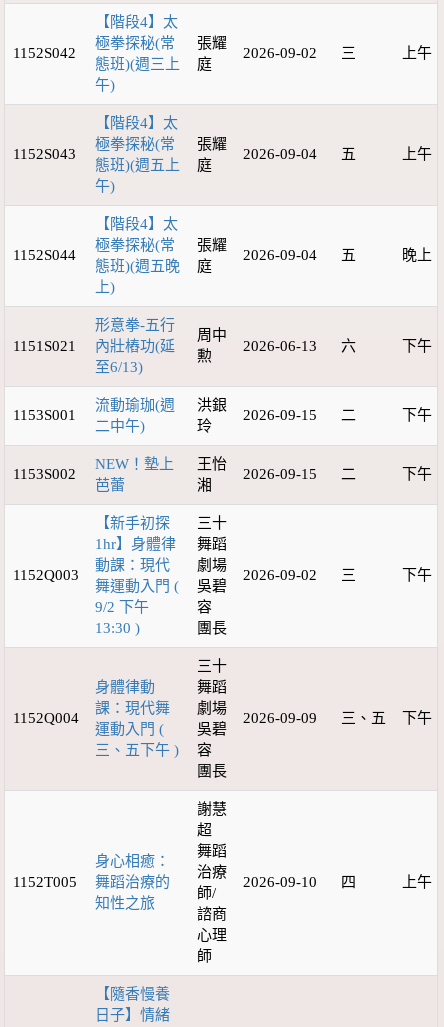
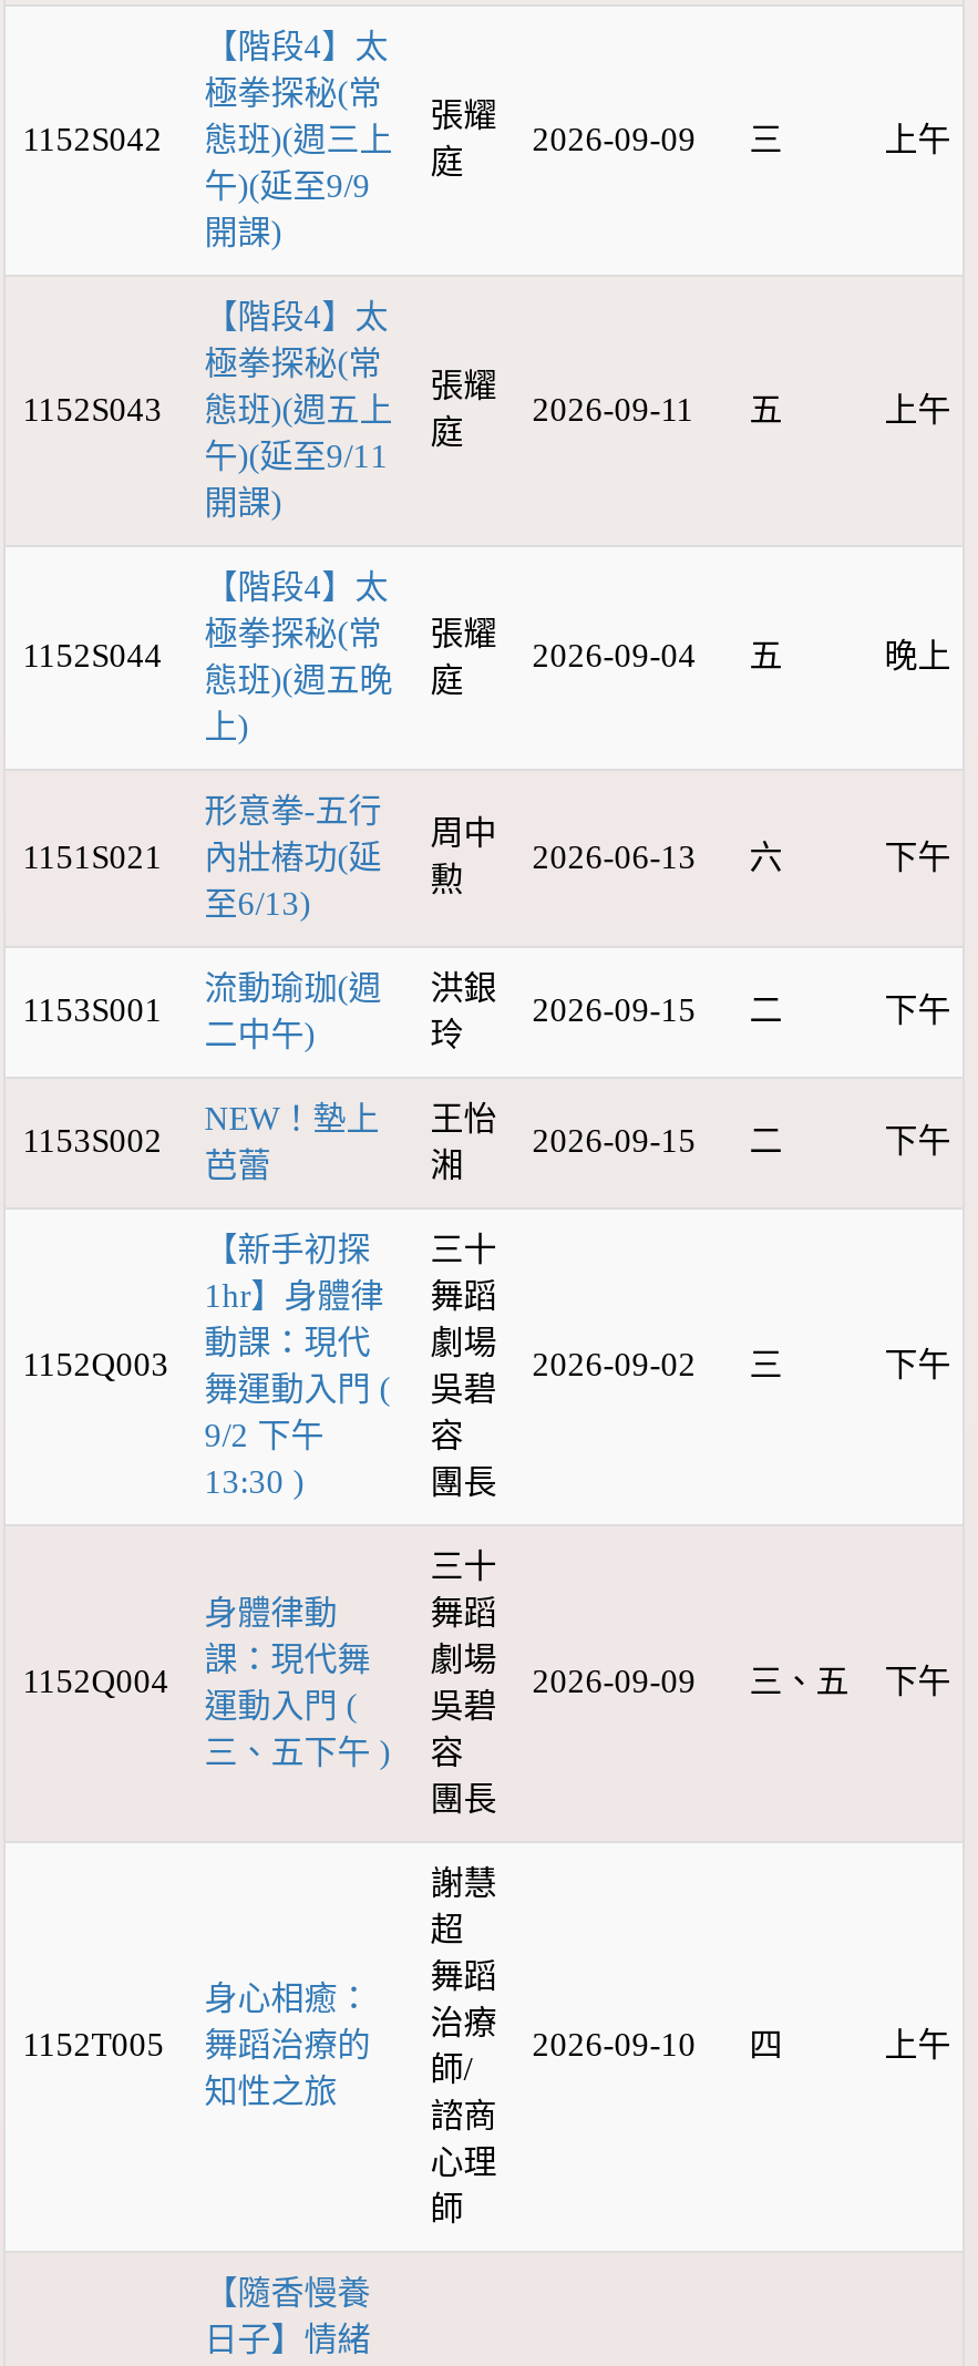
[243,45,317,61] 2026-09-02 -> [532,122,696,158] 2026-09-09
[95,77,115,93] 午) -> [204,169,370,251] 午)(延至9/9 | 開課)
[243,146,356,162] 2026-09-04 五 -> [532,393,782,428] 2026-09-11 五
[95,178,115,194] 午) -> [204,439,388,521] 午)(延至9/11 | 開課)

